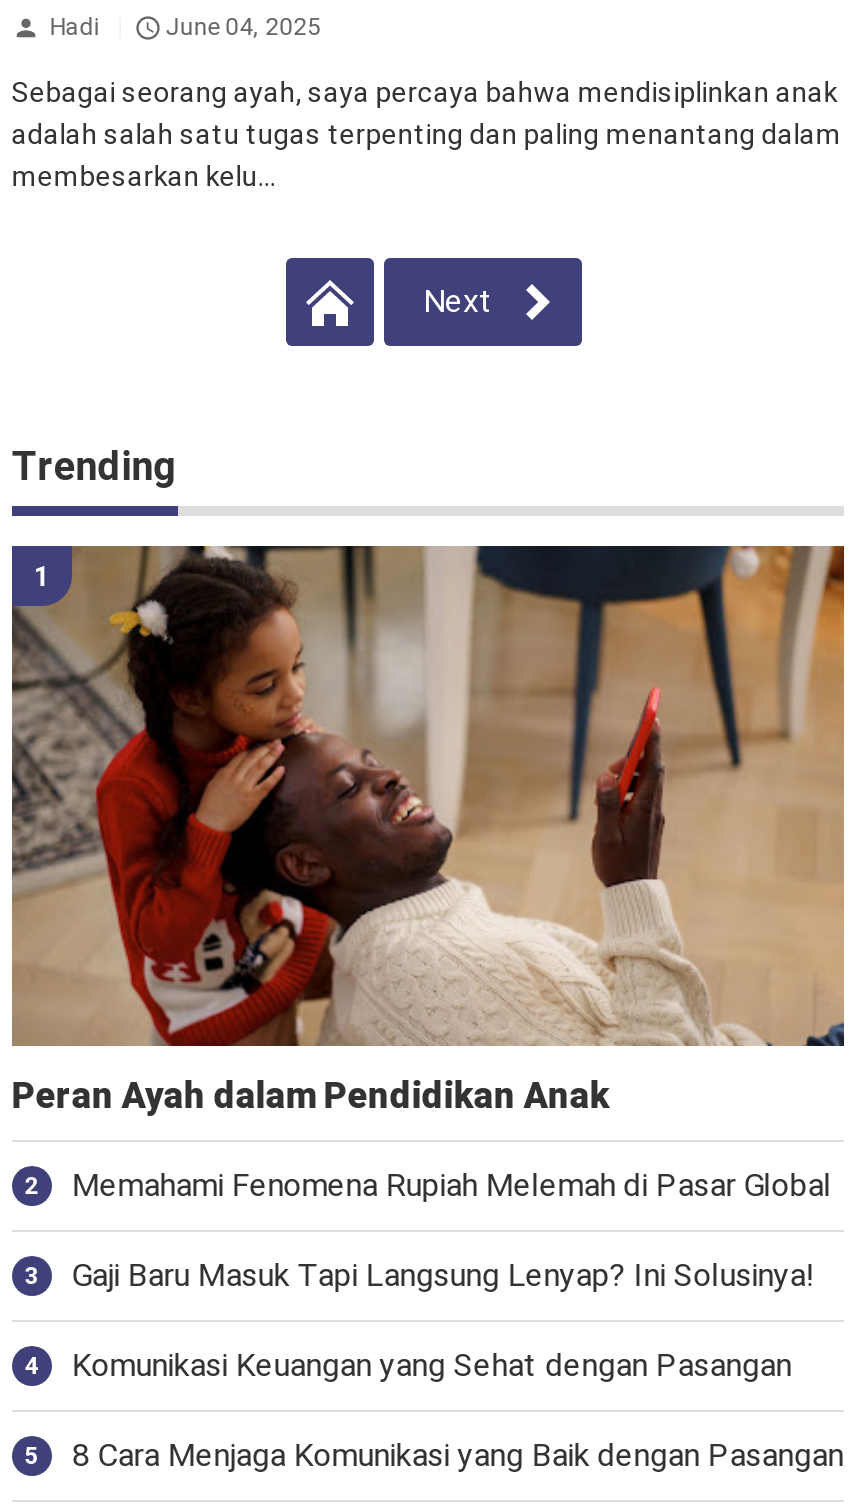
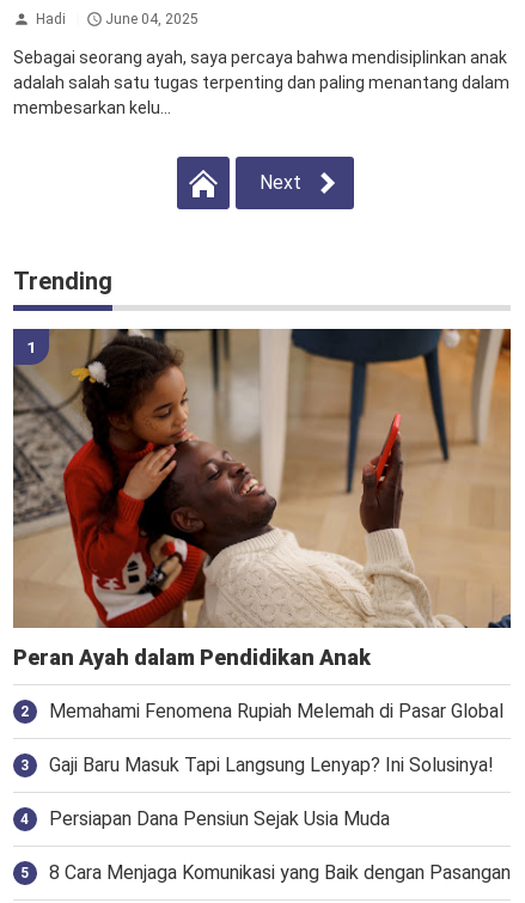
[71,1346,791,1384] Komunikasi Keuangan yang Sehat dengan Pasangan -> [49,807,390,830] Persiapan Dana Pensiun Sejak Usia Muda

